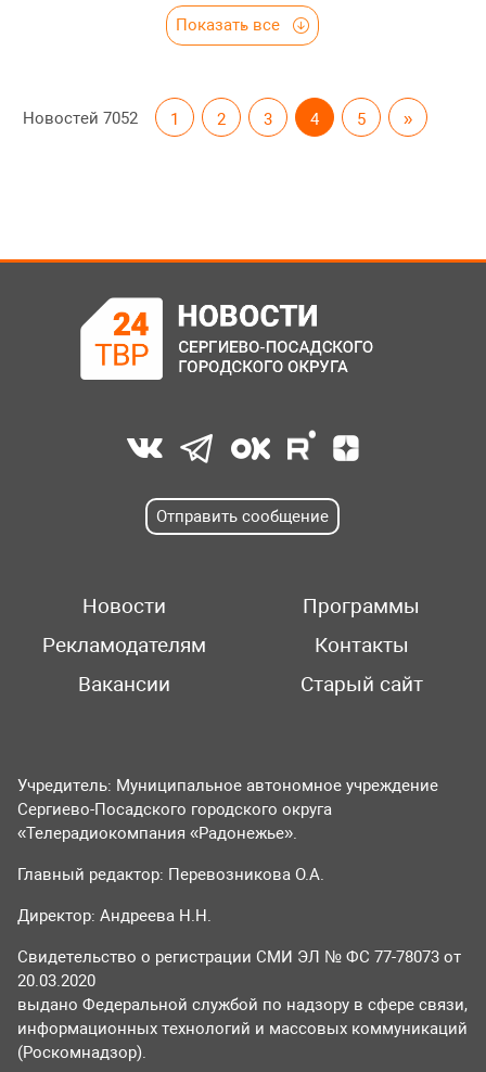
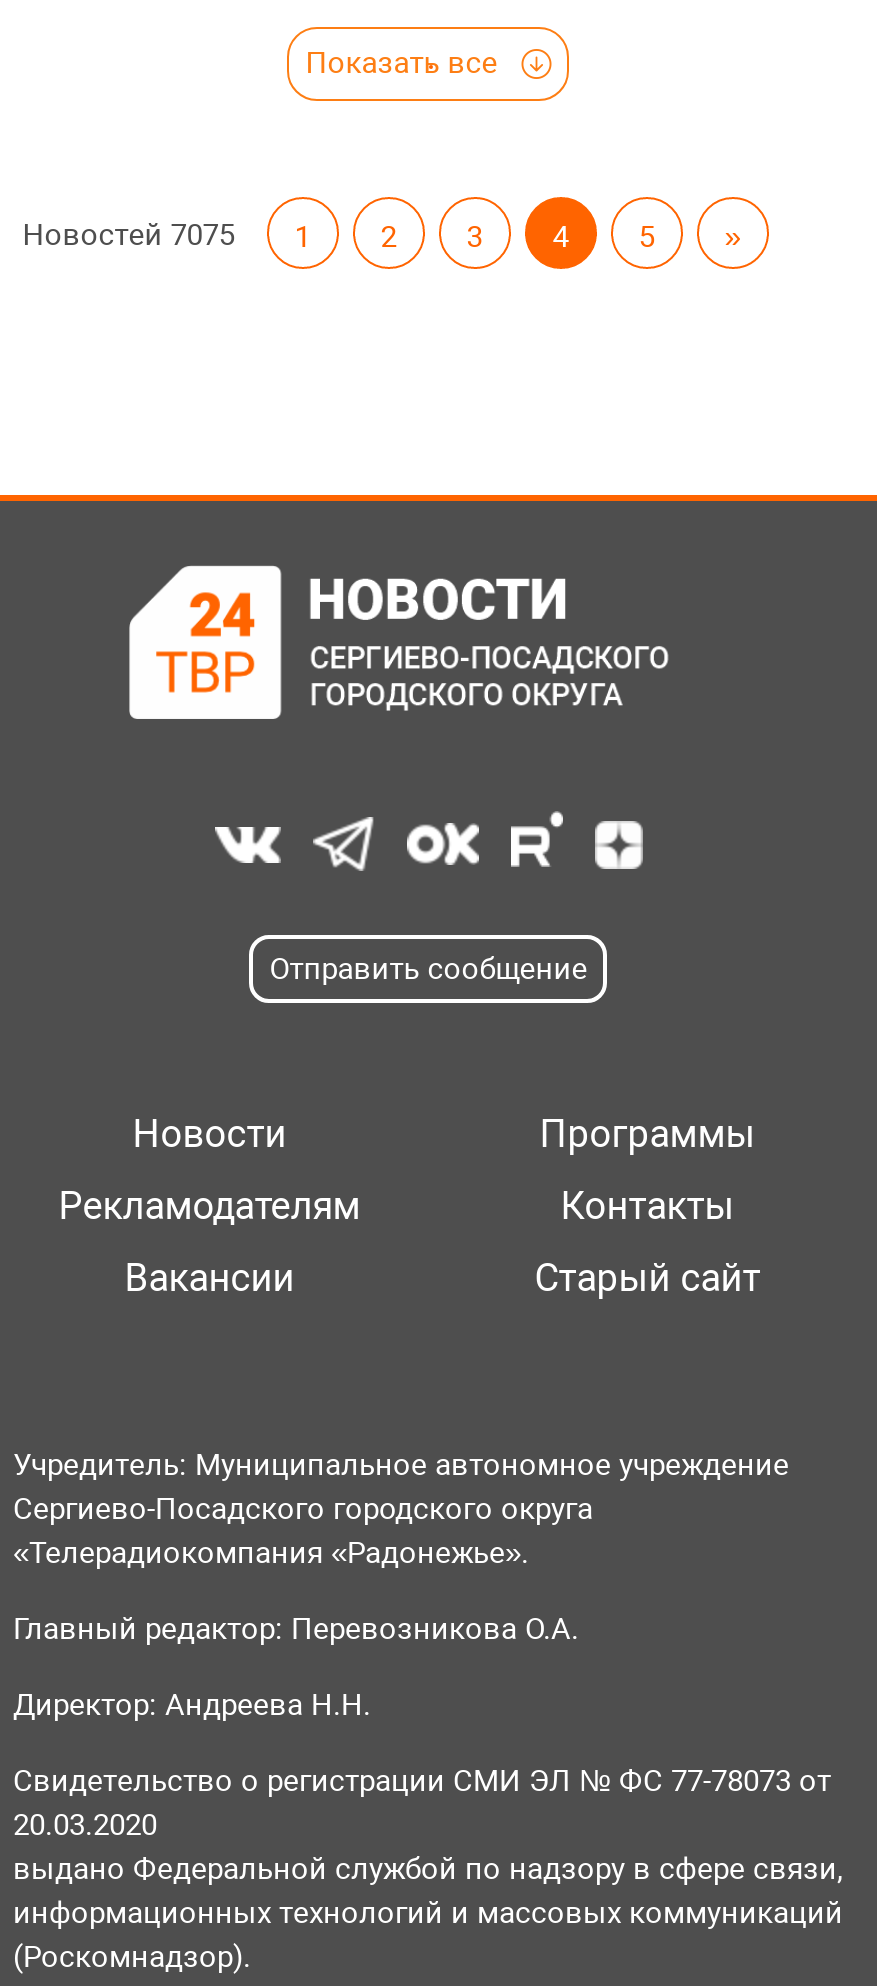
[23,109,138,128] Новостей 7052 -> [23,217,235,253] Новостей 7075

